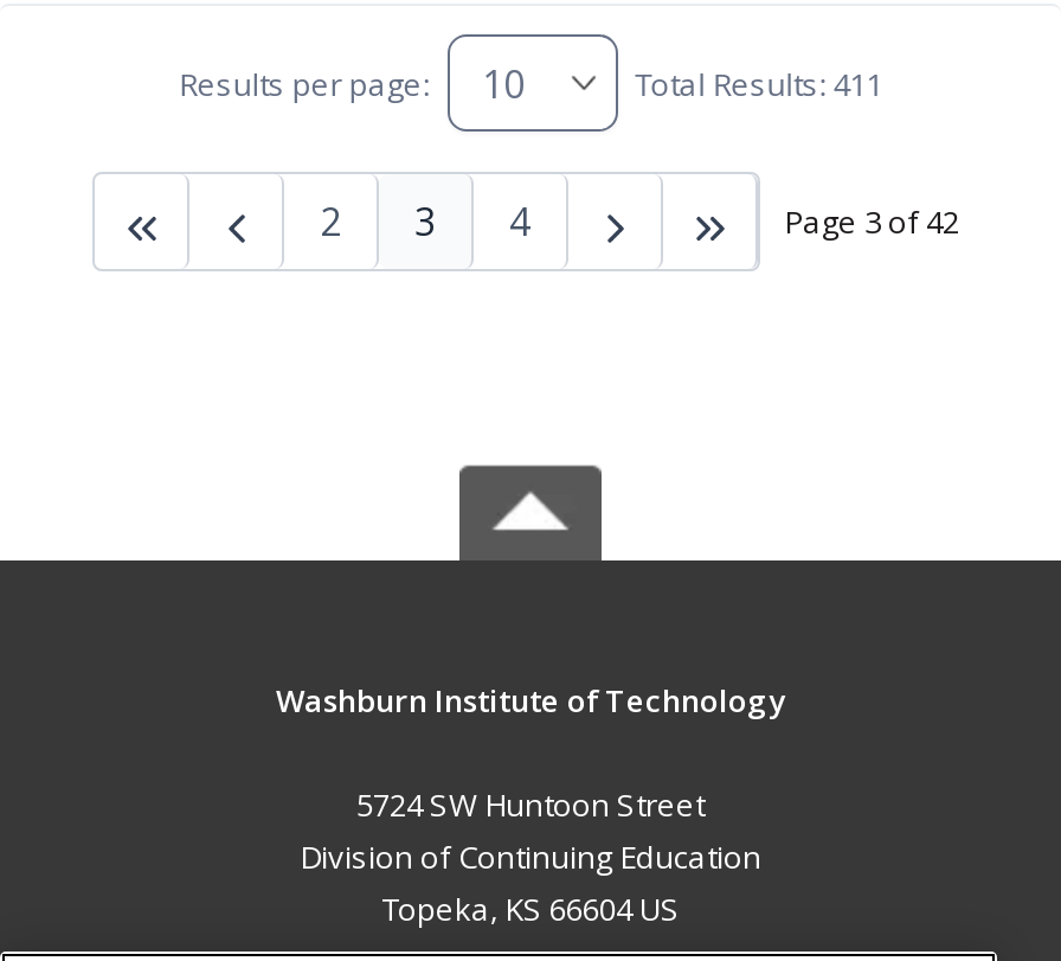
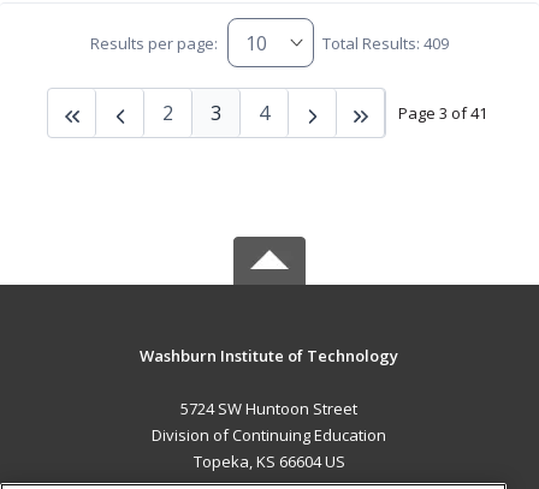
[634,63,883,105] Total Results: 411 -> [322,32,448,54] Total Results: 409
[784,200,959,243] Page 3 of 42 -> [398,102,487,124] Page 3 of 41

